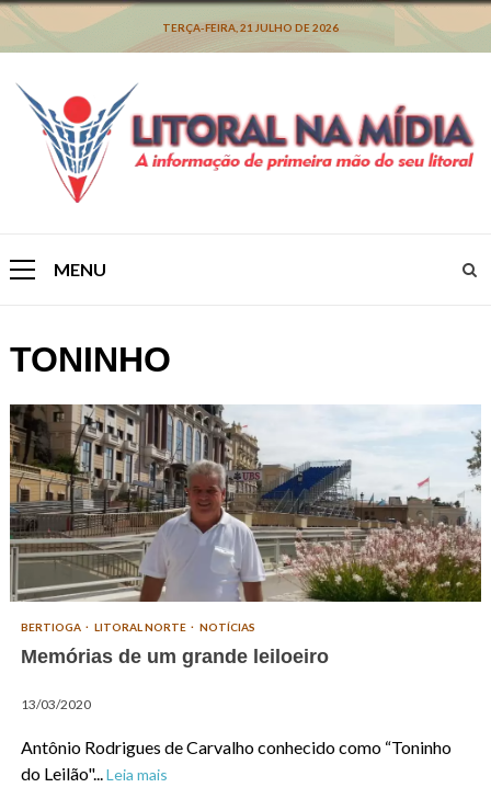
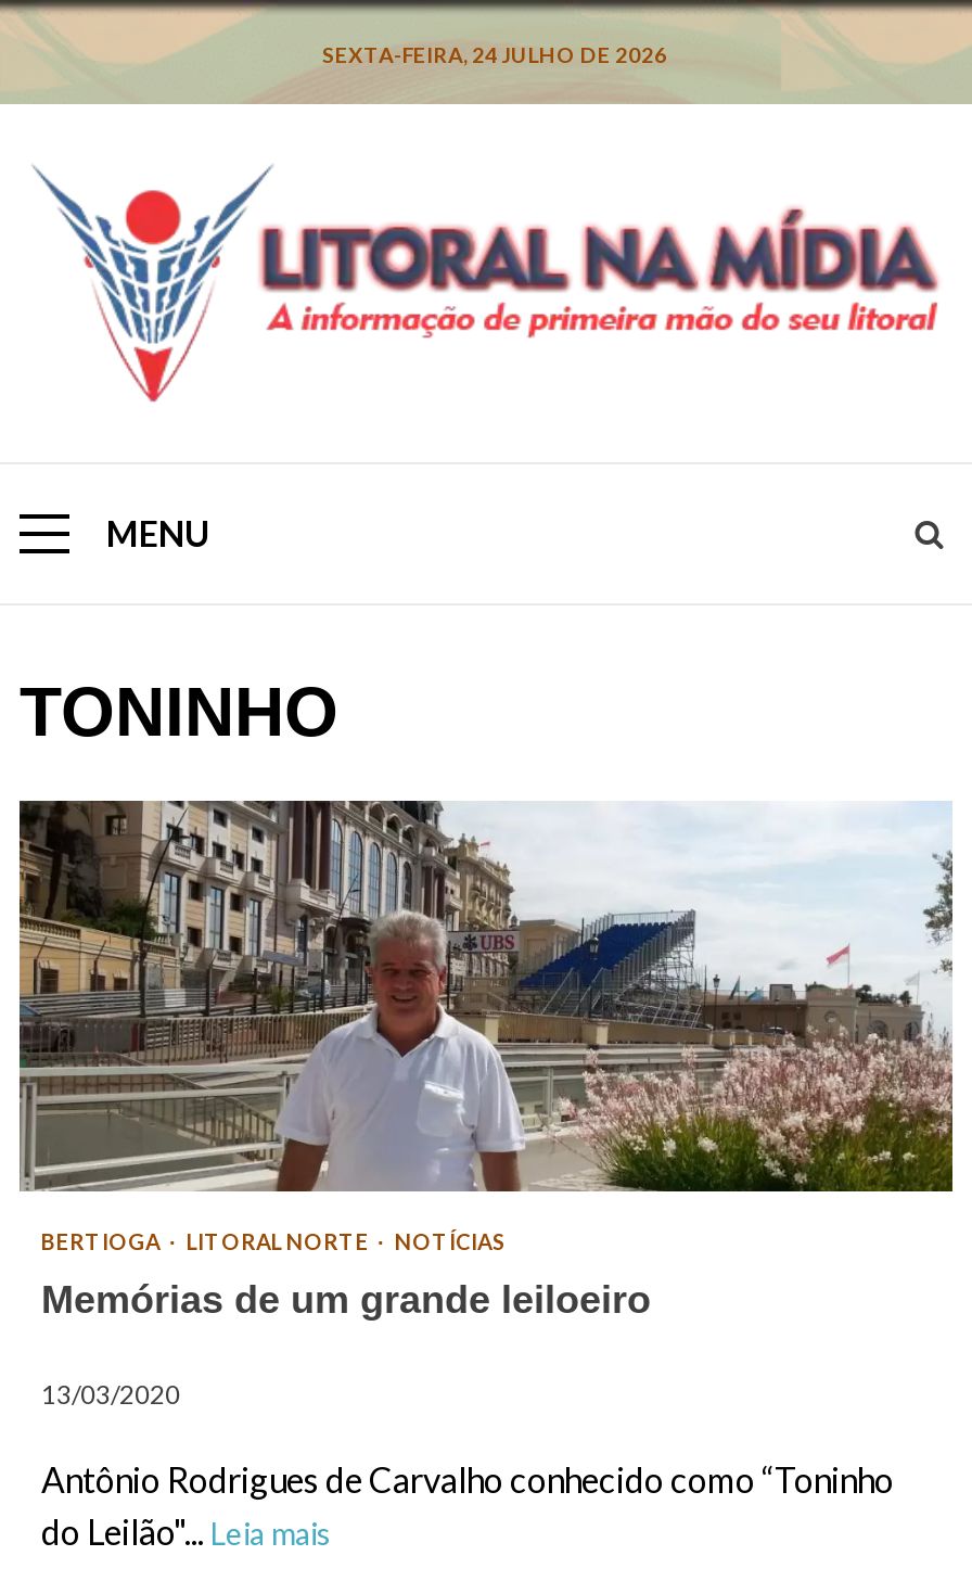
[162,21,338,34] TERÇA-FEIRA, 21 JULHO DE 2026 -> [322,41,667,67] SEXTA-FEIRA, 24 JULHO DE 2026

